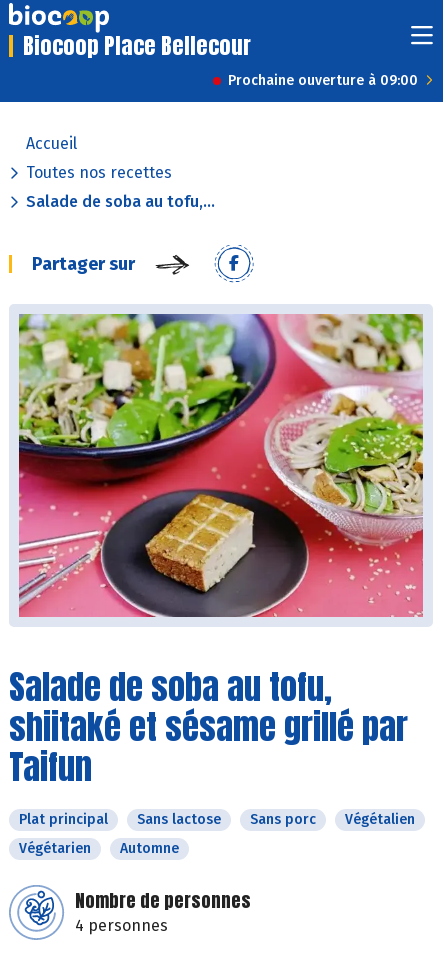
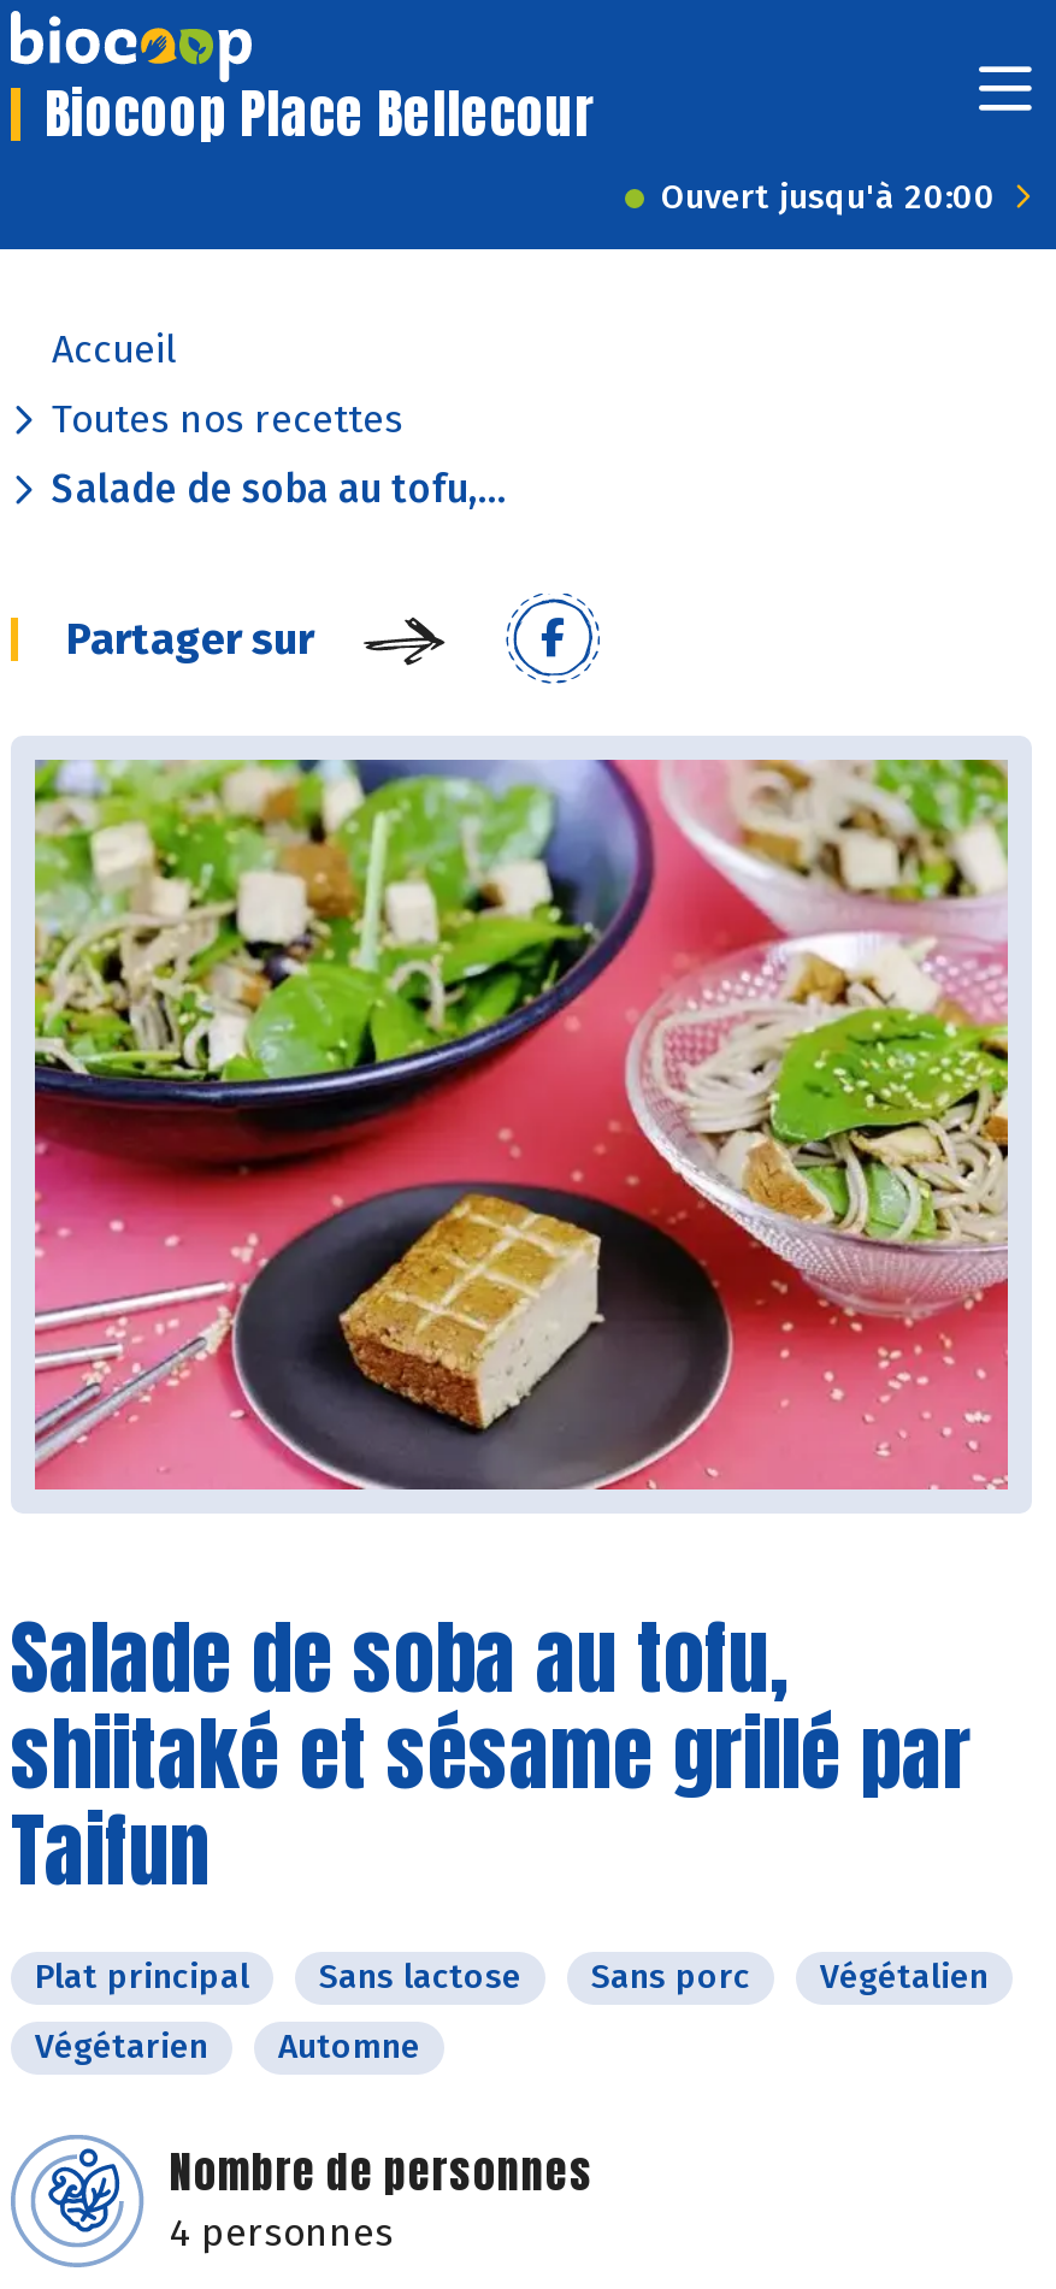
[228,72,418,89] Prochaine ouverture à 09:00 -> [661,177,996,218] Ouvert jusqu'à 20:00

